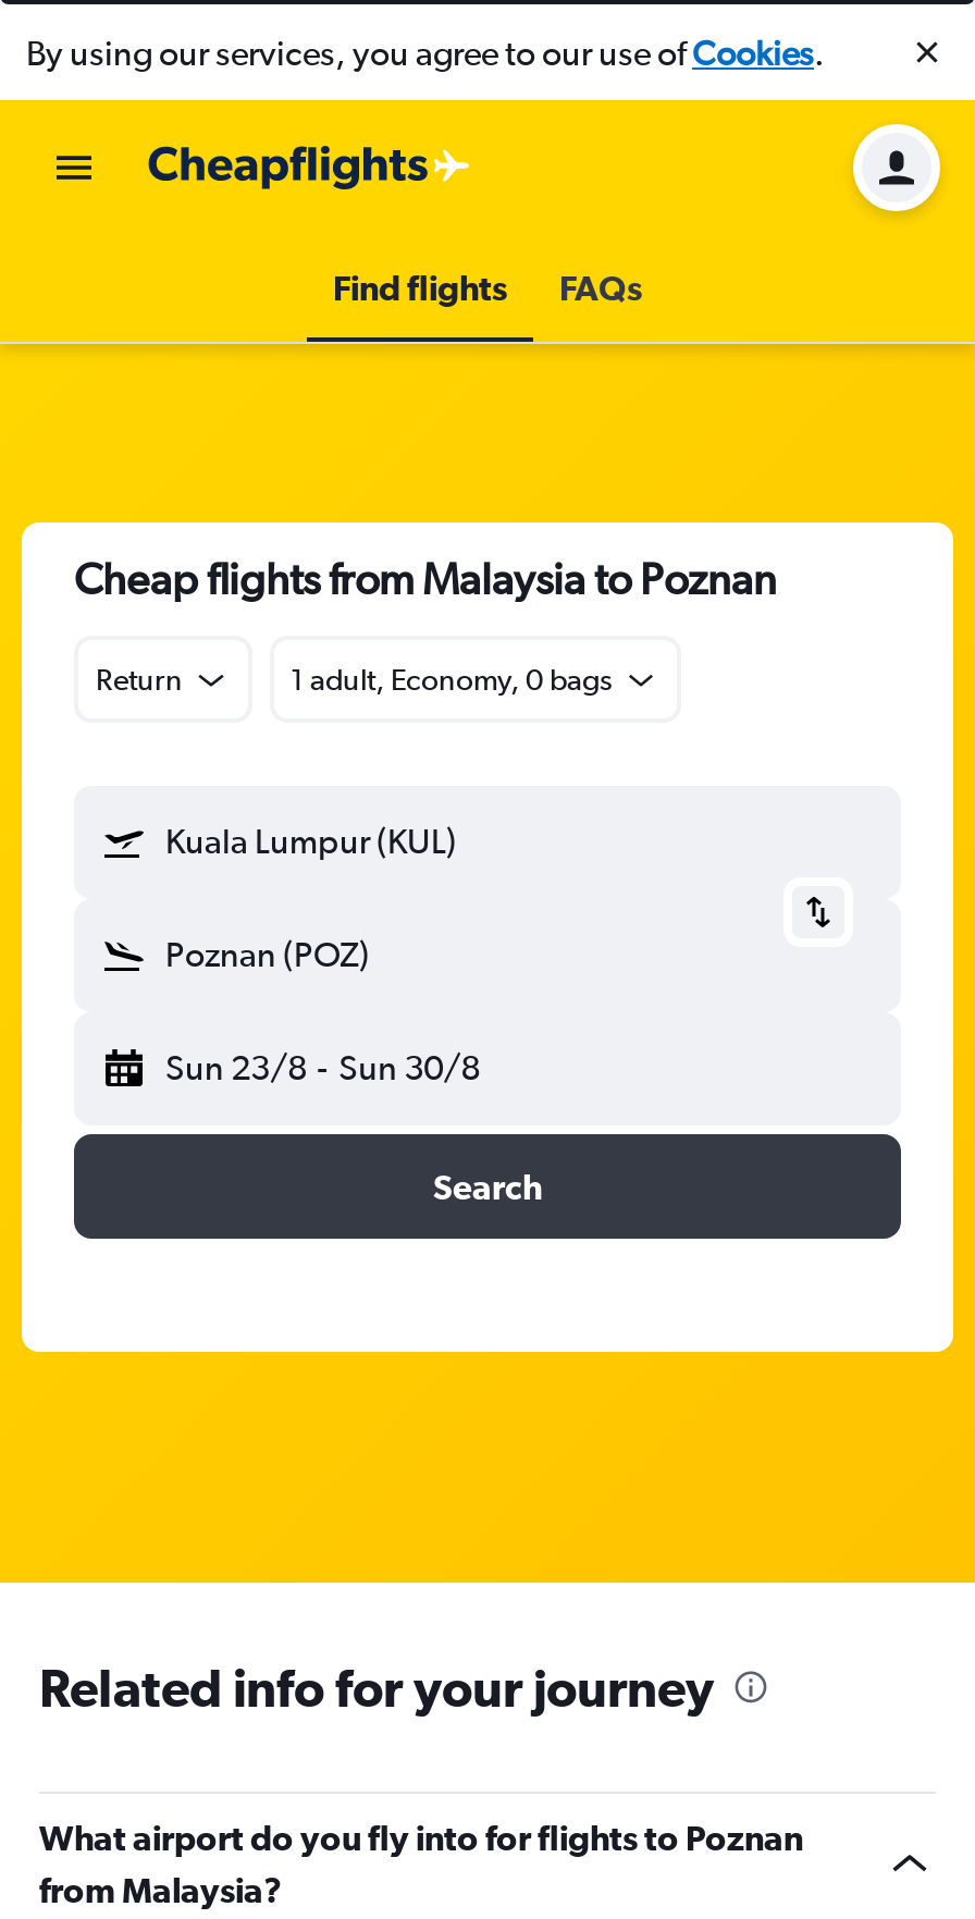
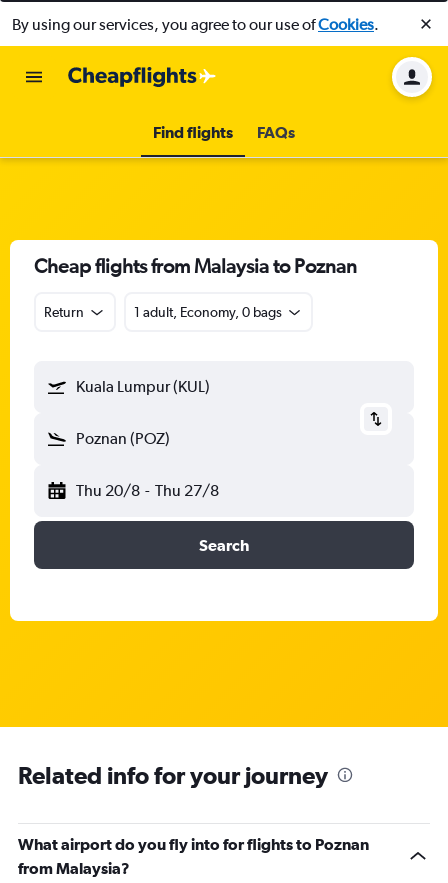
[165,1047,480,1088] Sun 23/8 - Sun 30/8 -> [76,481,219,500] Thu 20/8 - Thu 27/8

